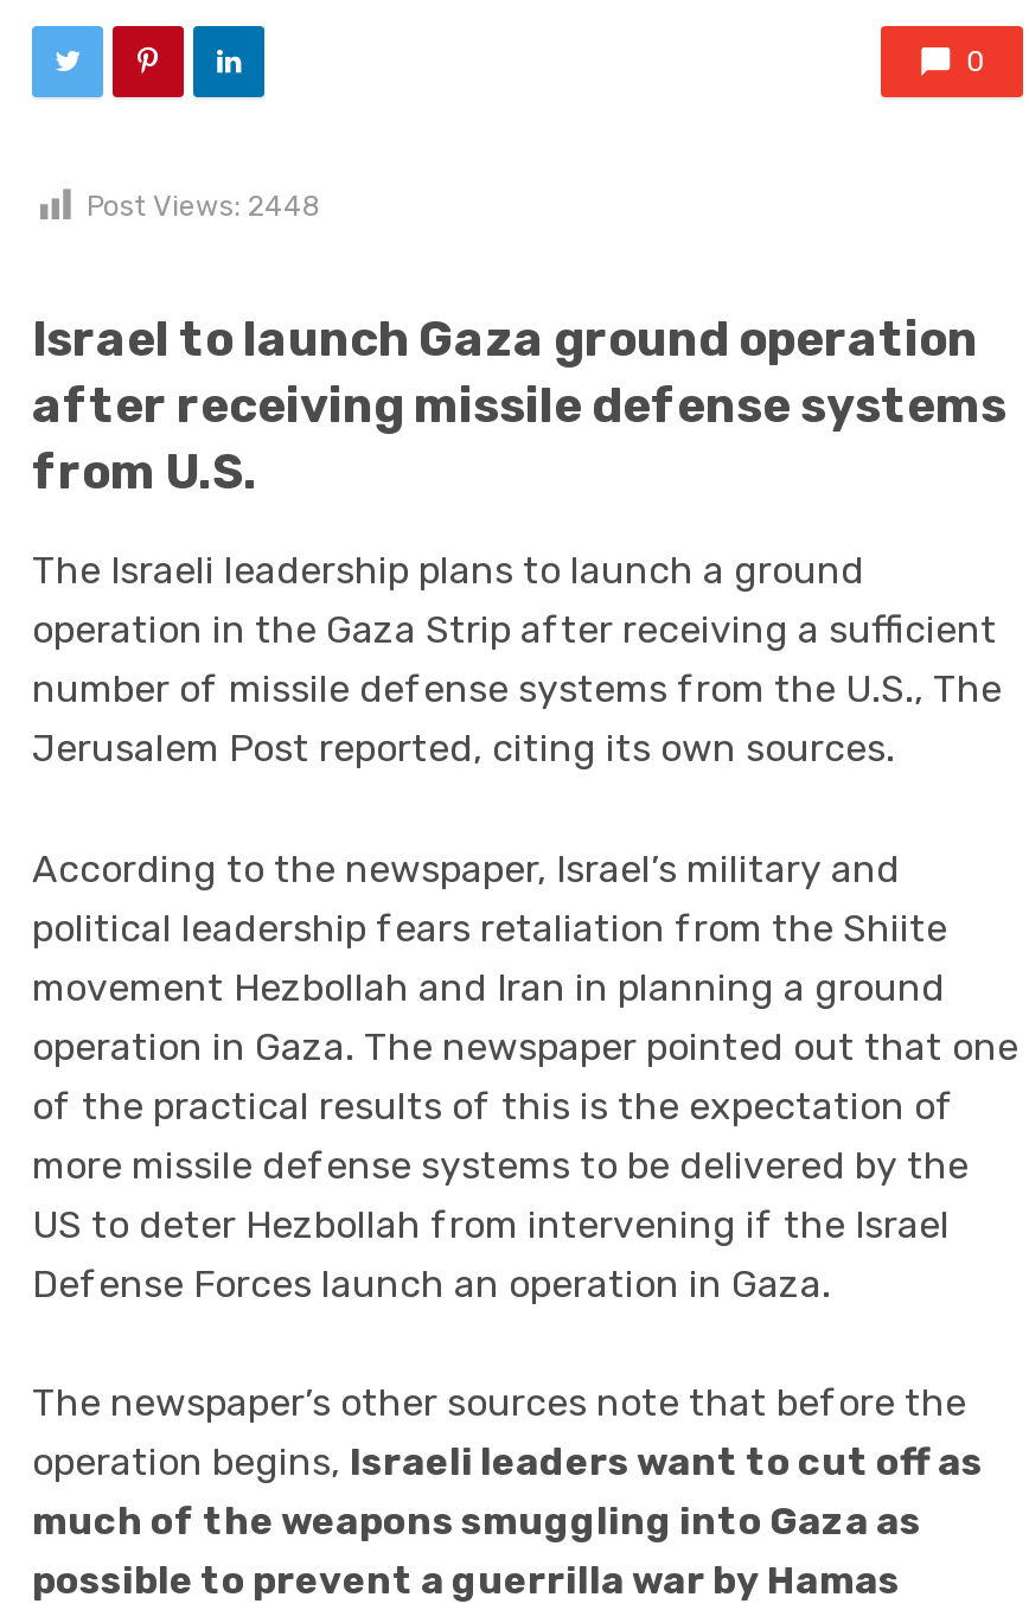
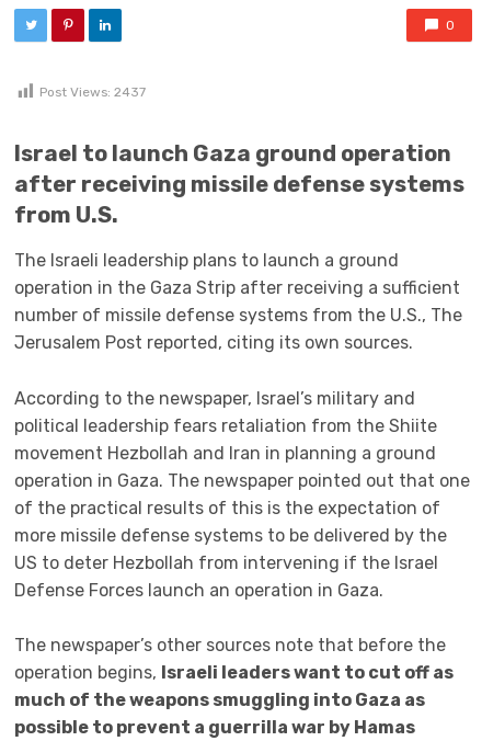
[87,191,321,224] Post Views: 2448 -> [39,85,146,100] Post Views: 2437

